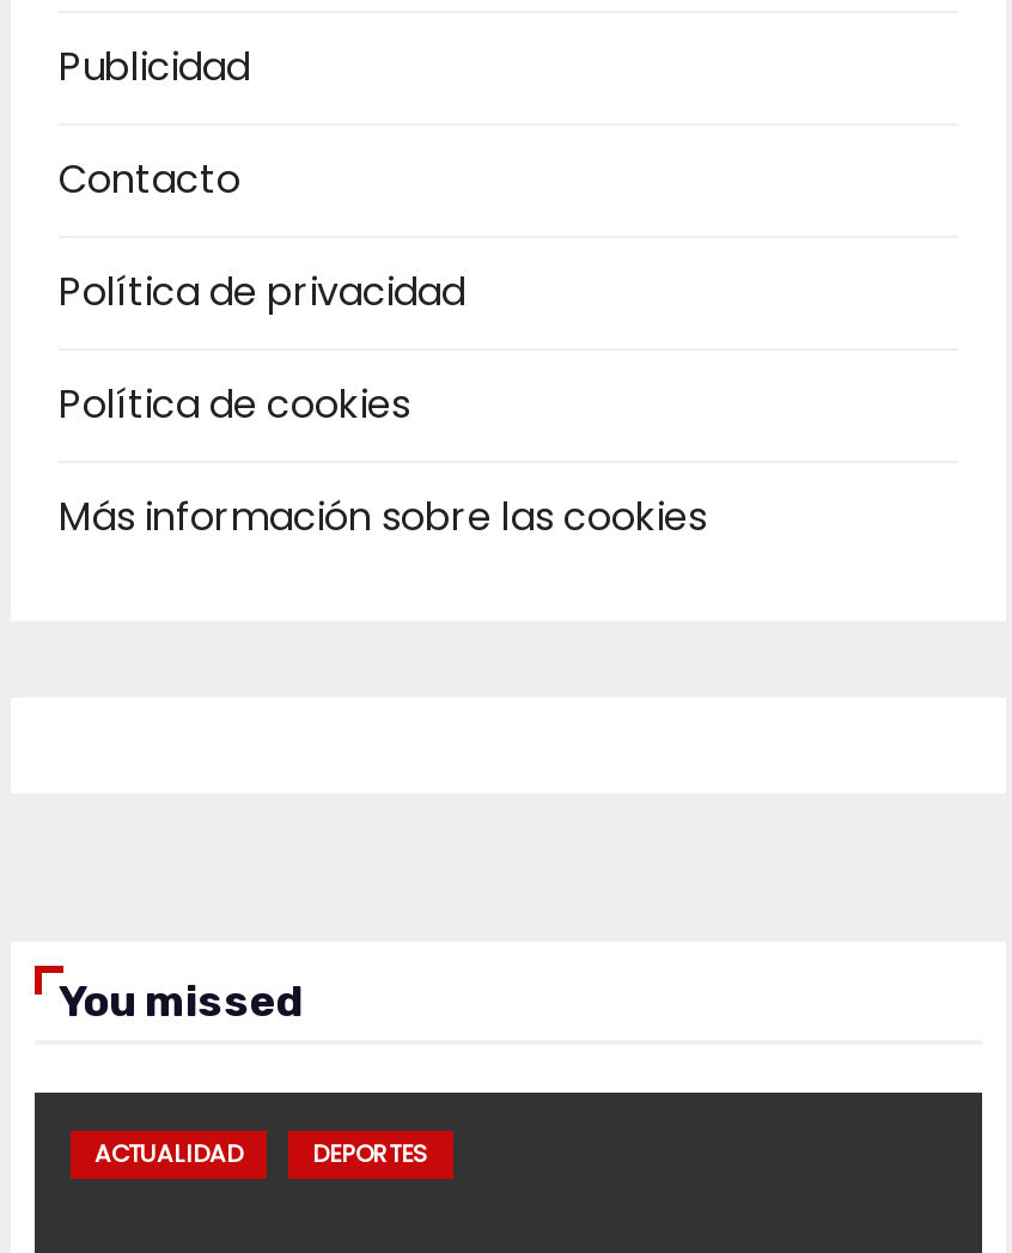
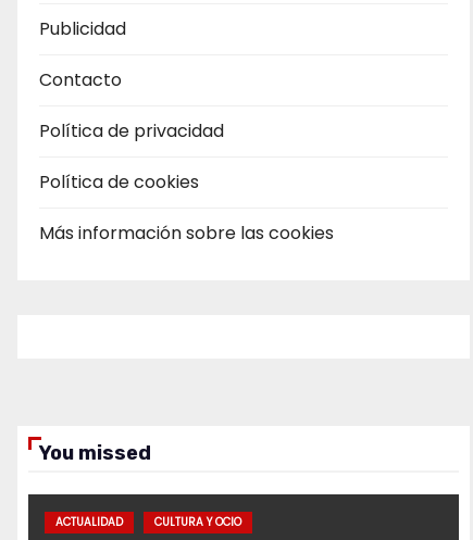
[312,1135,429,1171] DEPORTES -> [154,514,241,530] CULTURA Y OCIO

